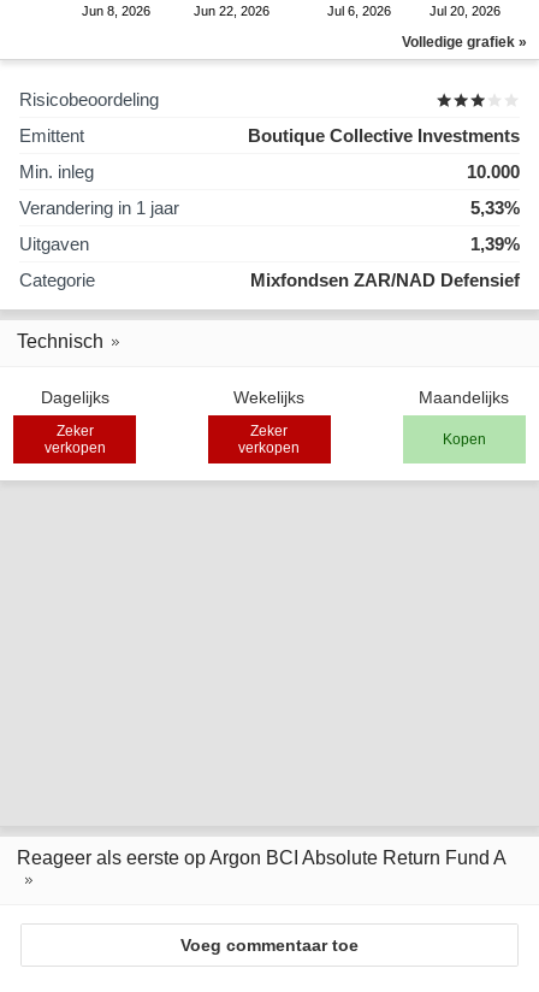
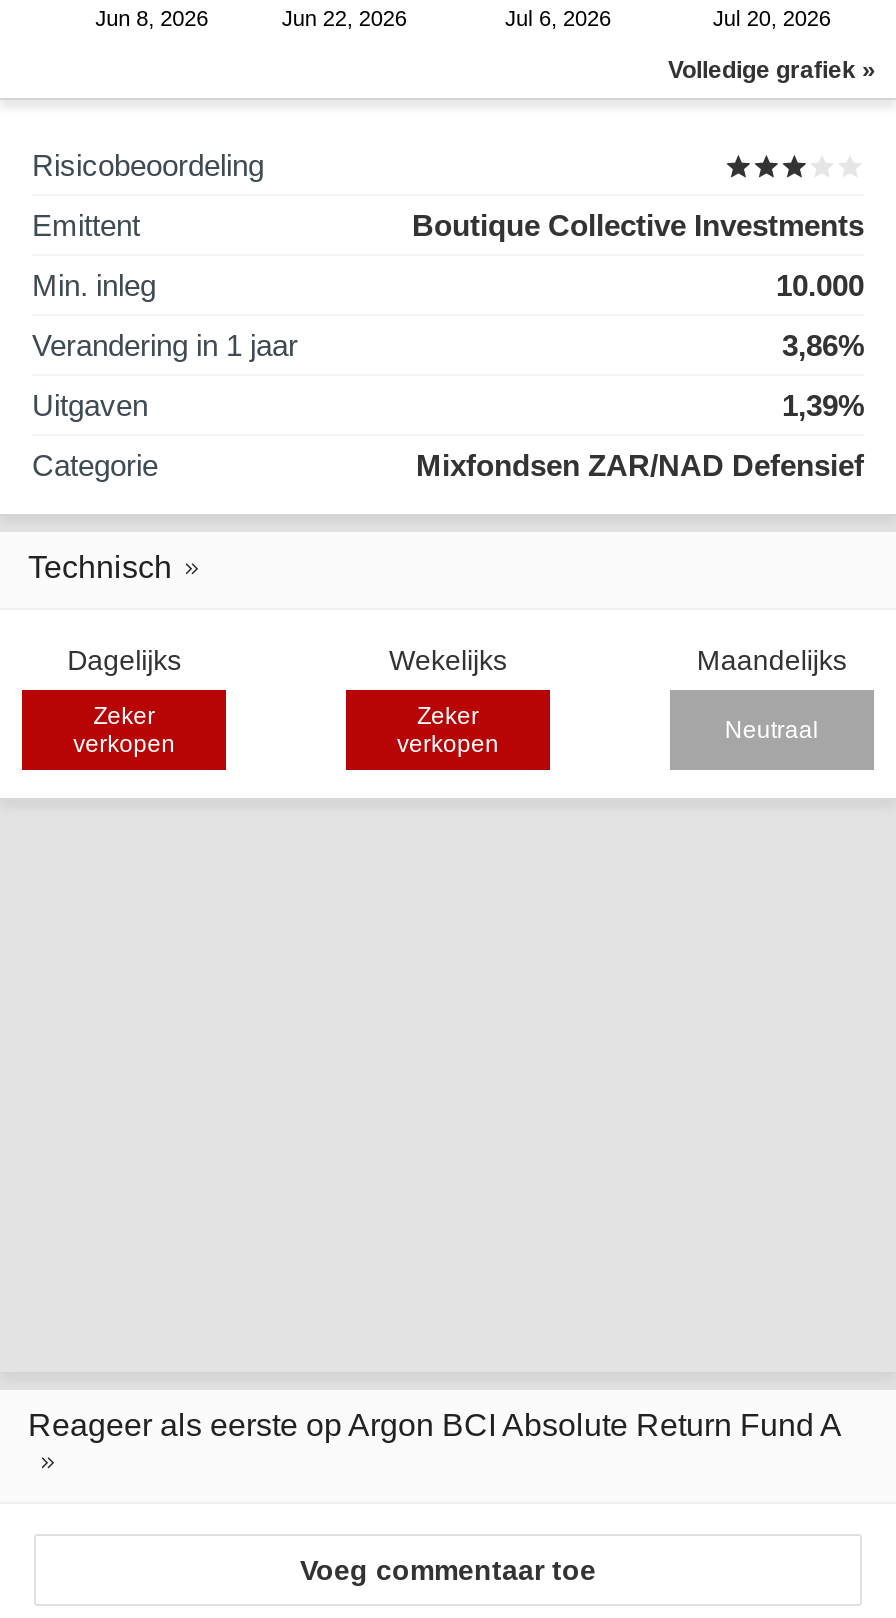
[470,198,520,218] 5,33% -> [782,328,864,362] 3,86%
[443,431,486,448] Kopen -> [725,716,819,744] Neutraal

